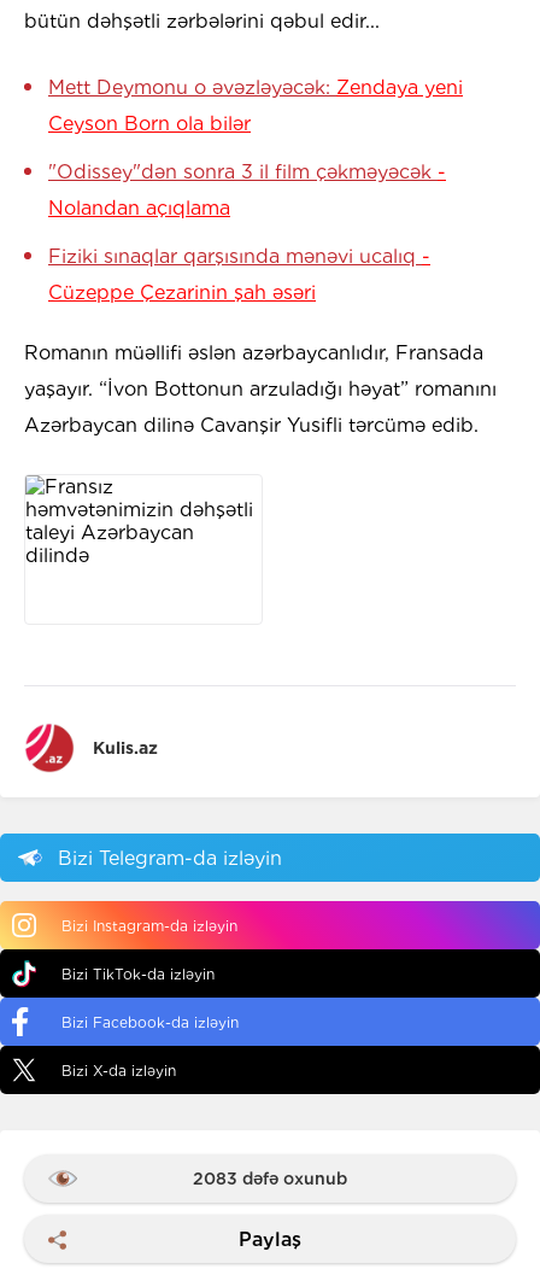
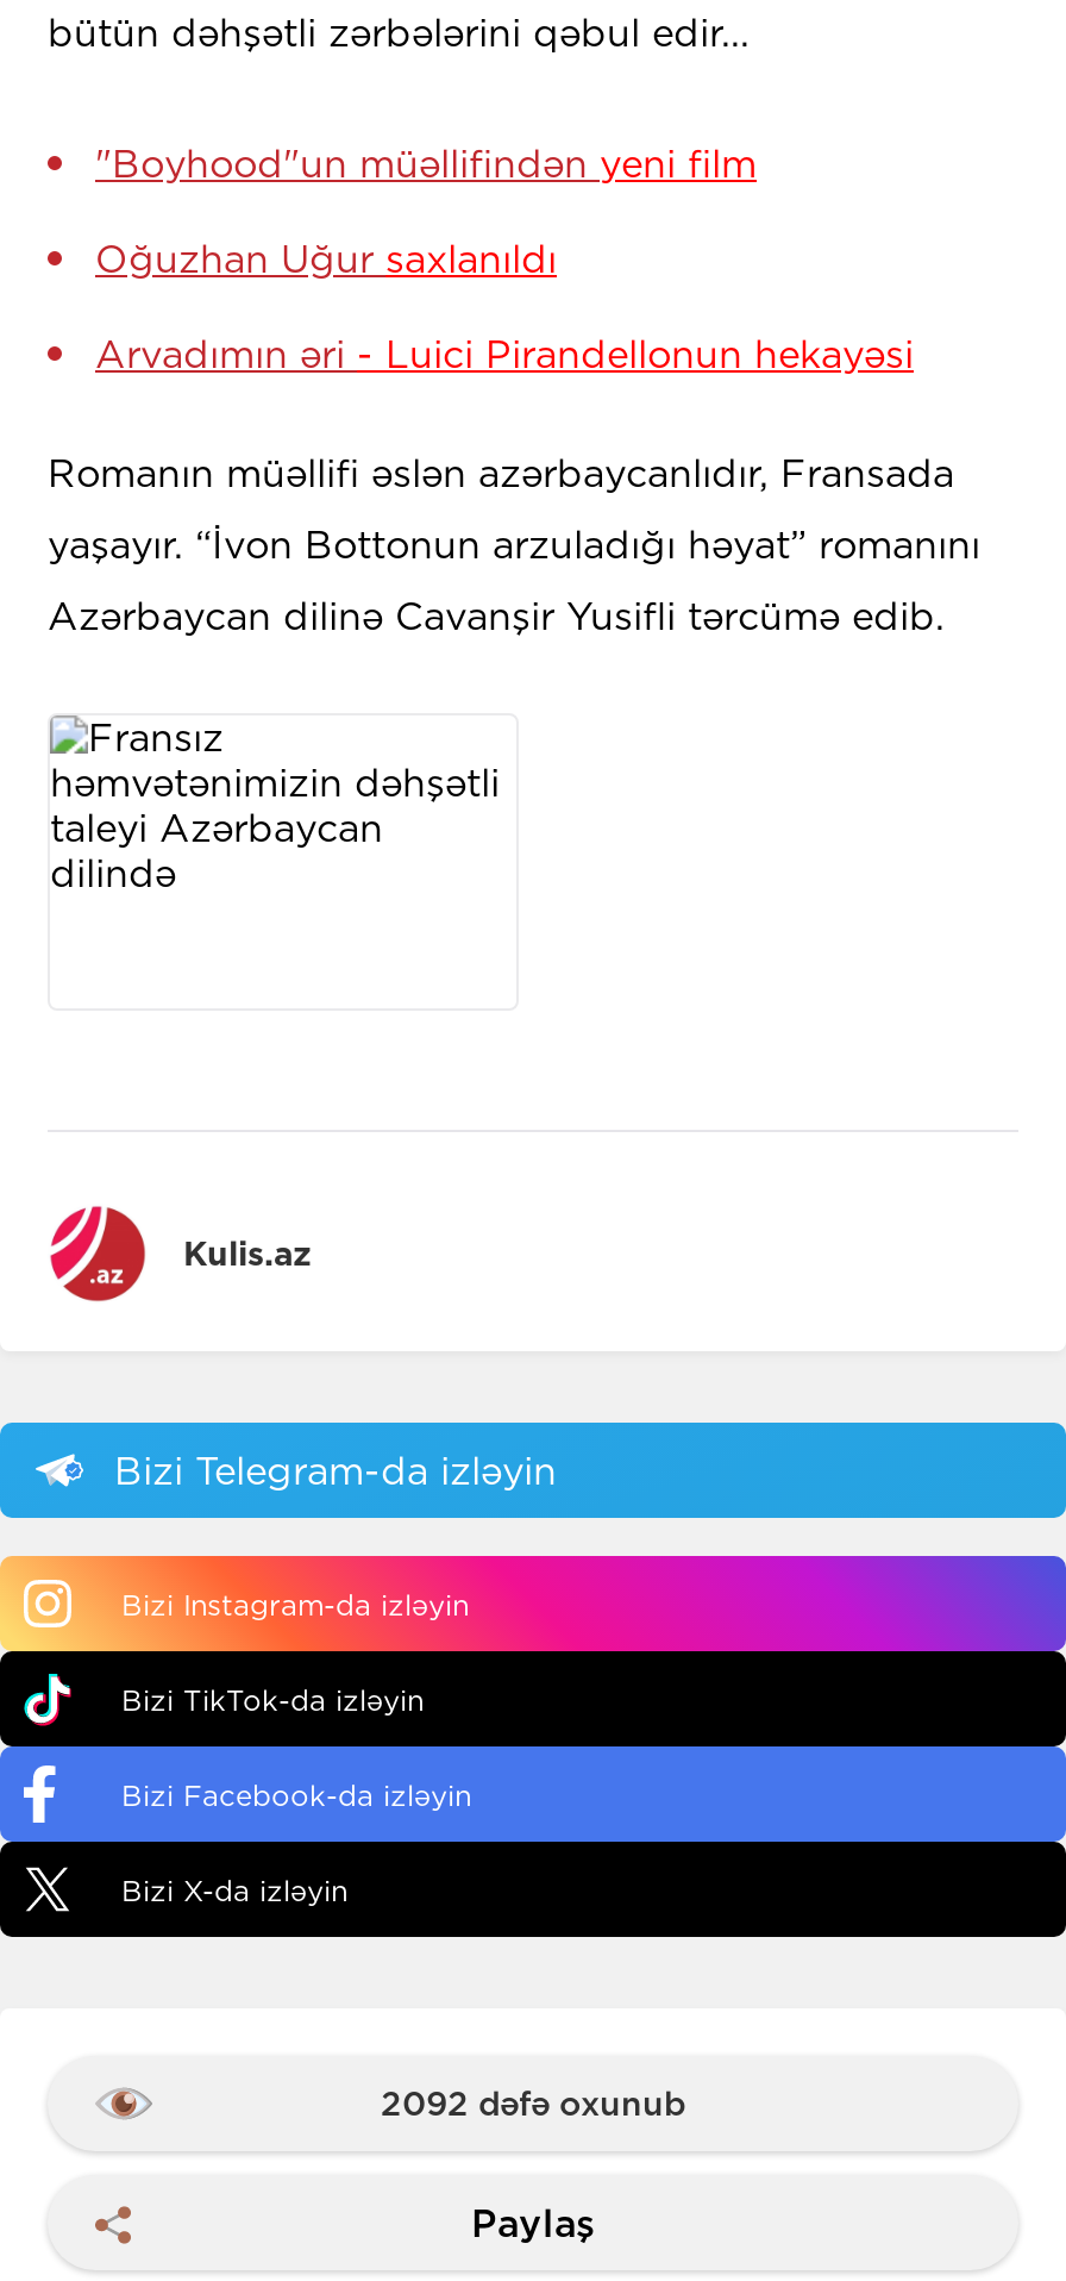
[48,76,463,304] Mett Deymonu o əvəzləyəcək: Zendaya yeni | Ceyson Born ola bilər | "Odissey"dən sonra 3 il film çəkməyəcək - | Nolandan açıqlama | Fiziki sınaqlar qarşısında mənəvi ucalıq - | Cüzeppe Çezarinin şah əsəri -> [95,142,914,377] "Boyhood"un müəllifindən yeni film | Oğuzhan Uğur saxlanıldı | Arvadımın əri - Luici Pirandellonun hekayəsi
[193,1169,347,1189] 2083 dəfə oxunub -> [381,2086,685,2124] 2092 dəfə oxunub

